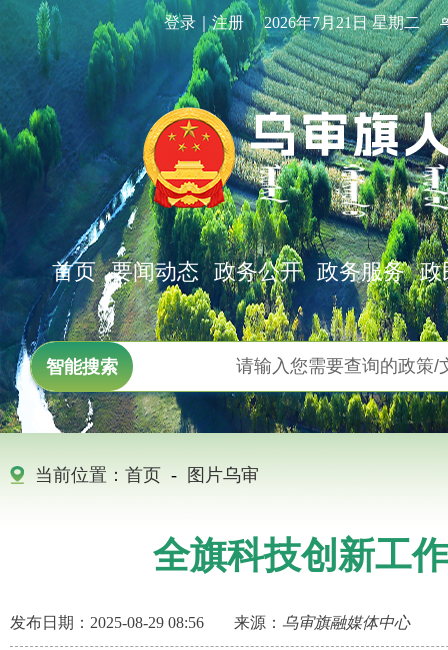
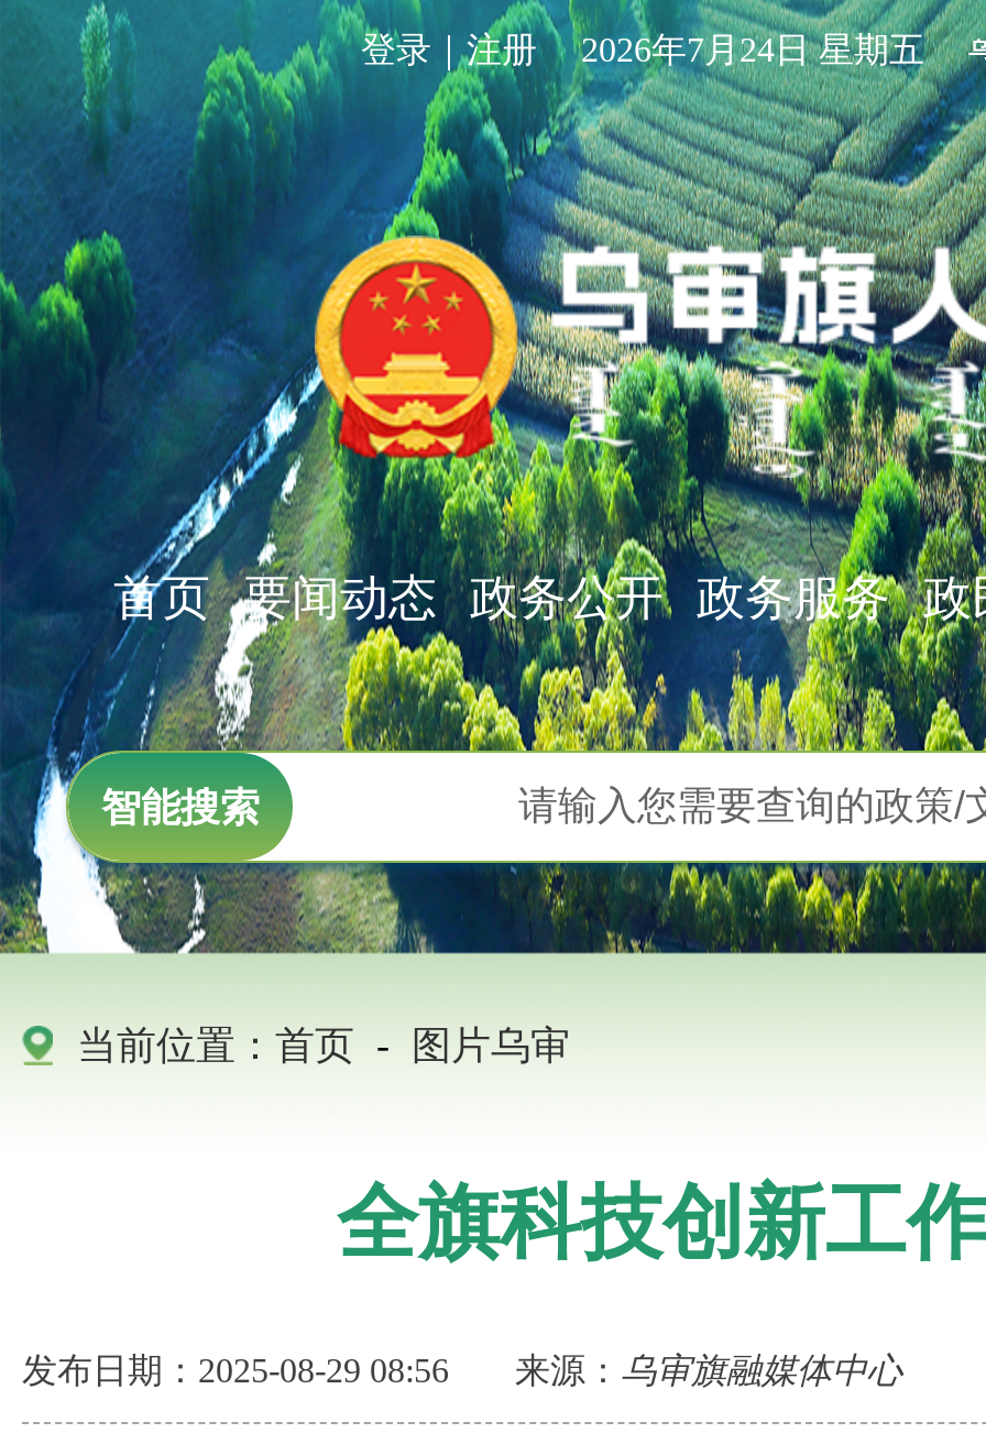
[264,14,420,31] 2026年7月21日 星期二 -> [581,31,924,68] 2026年7月24日 星期五

